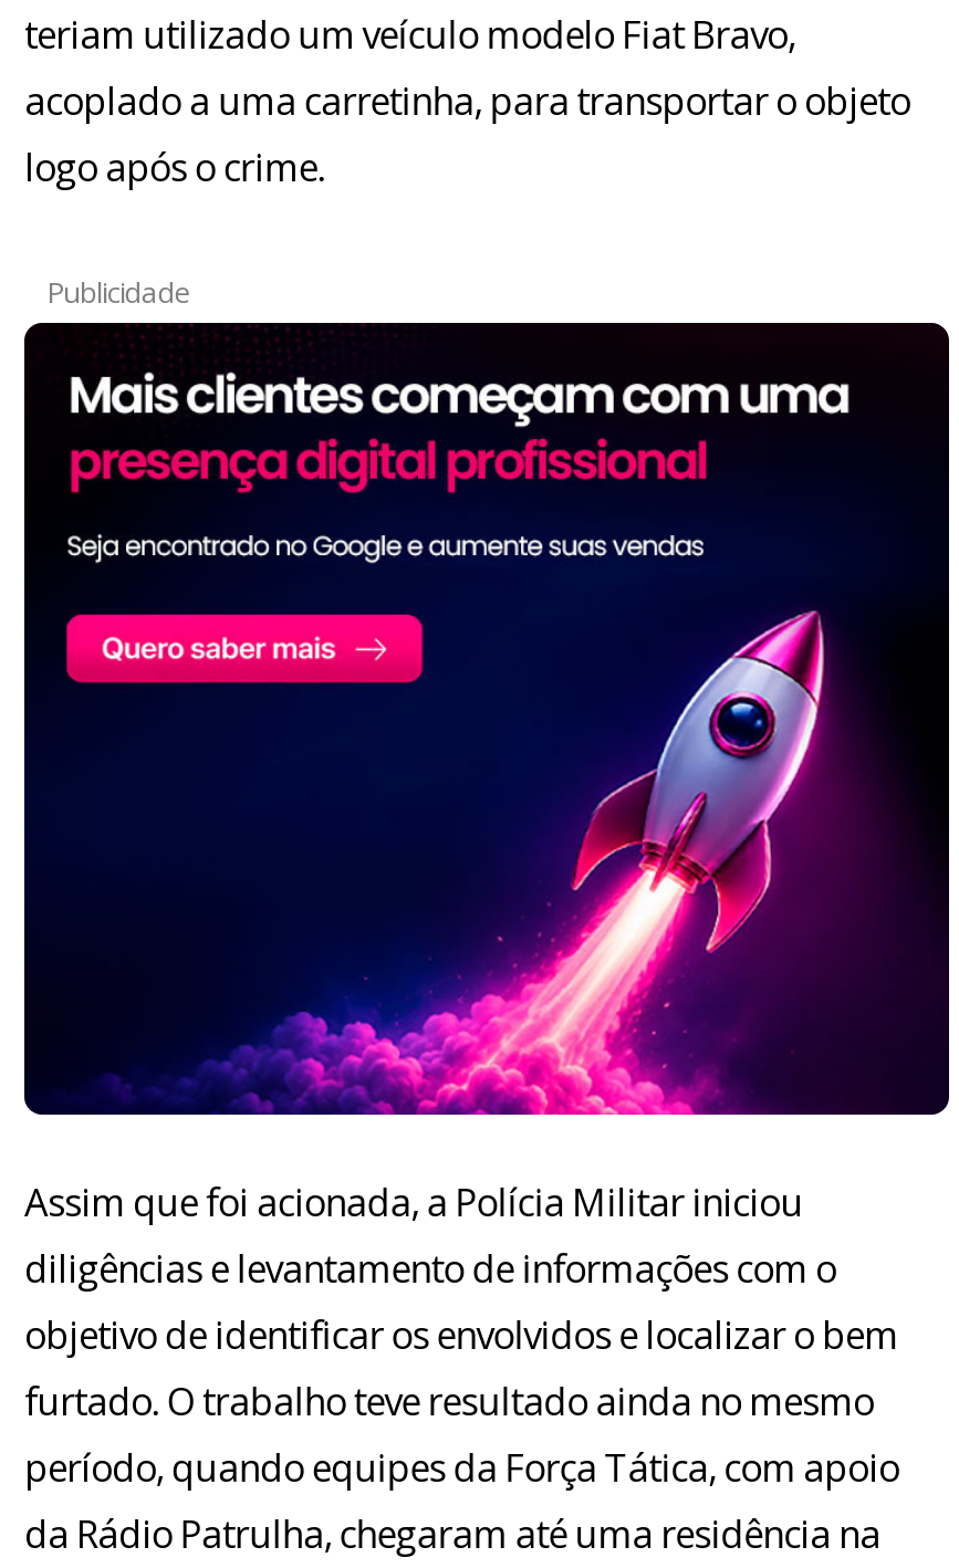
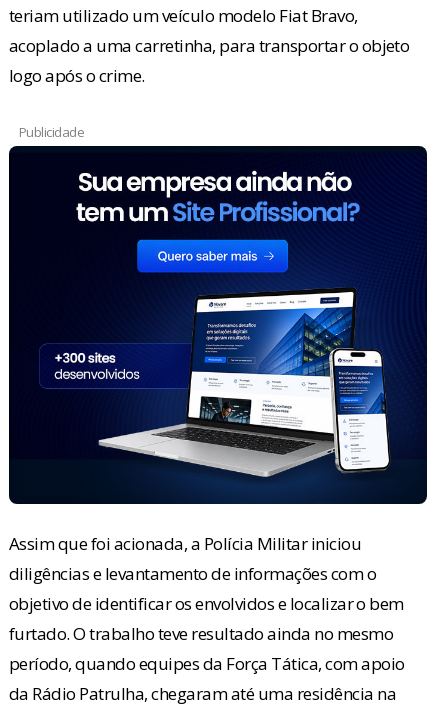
[64,341,949,1117] [image] -> [28,152,427,505] [image]

